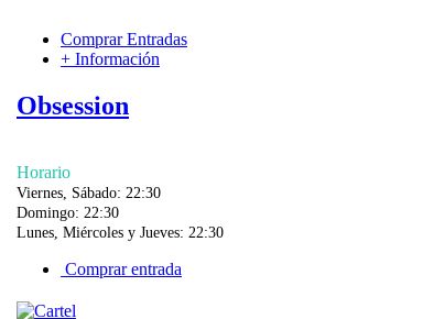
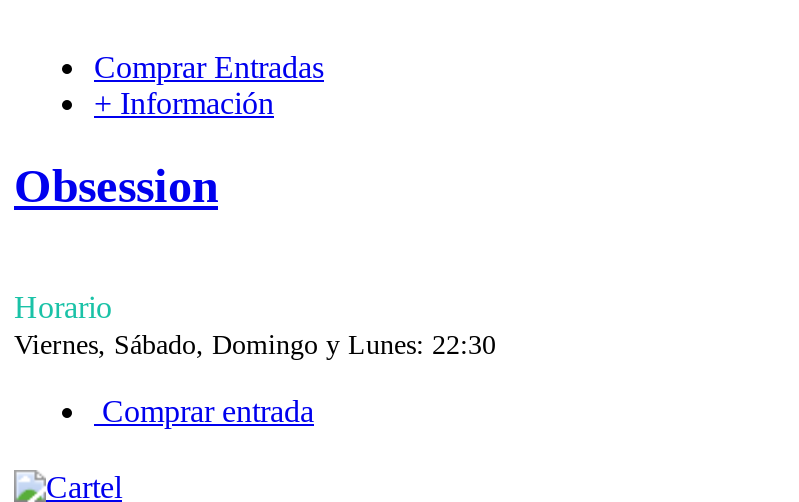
[17,185,224,241] Viernes, Sábado: 22:30 | Domingo: 22:30 | Lunes, Miércoles y Jueves: 22:30 -> [14,330,496,360] Viernes, Sábado, Domingo y Lunes: 22:30

